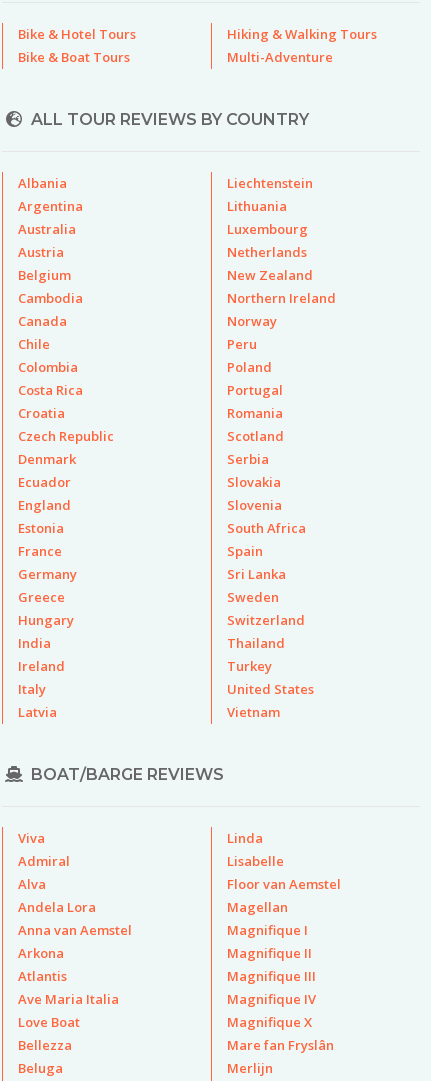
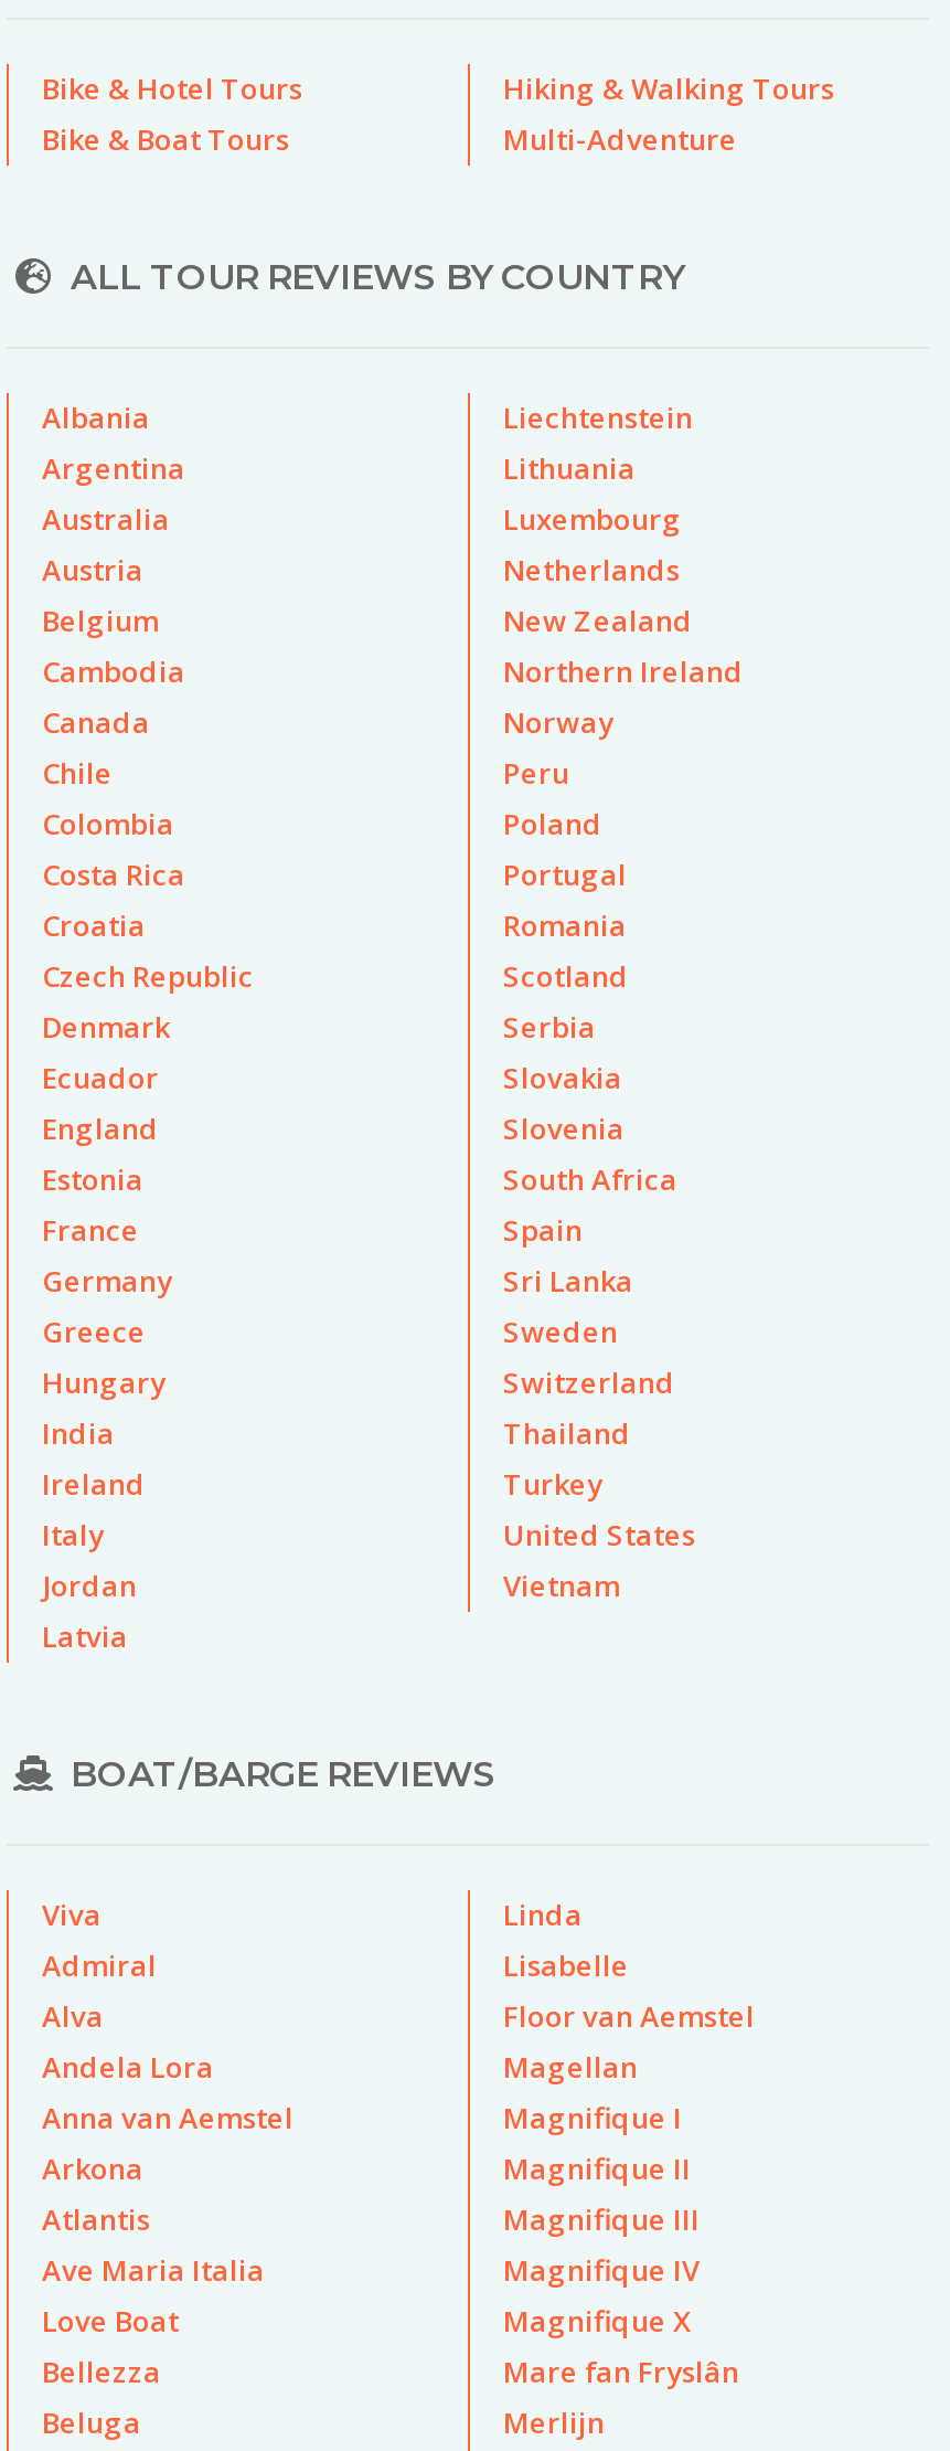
none -> [42,1566,137,1606] Jordan

